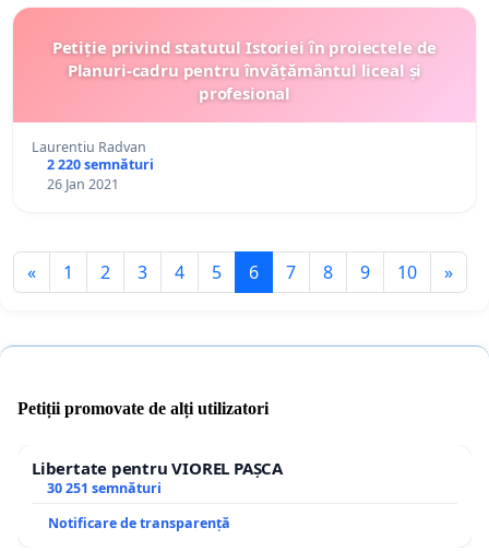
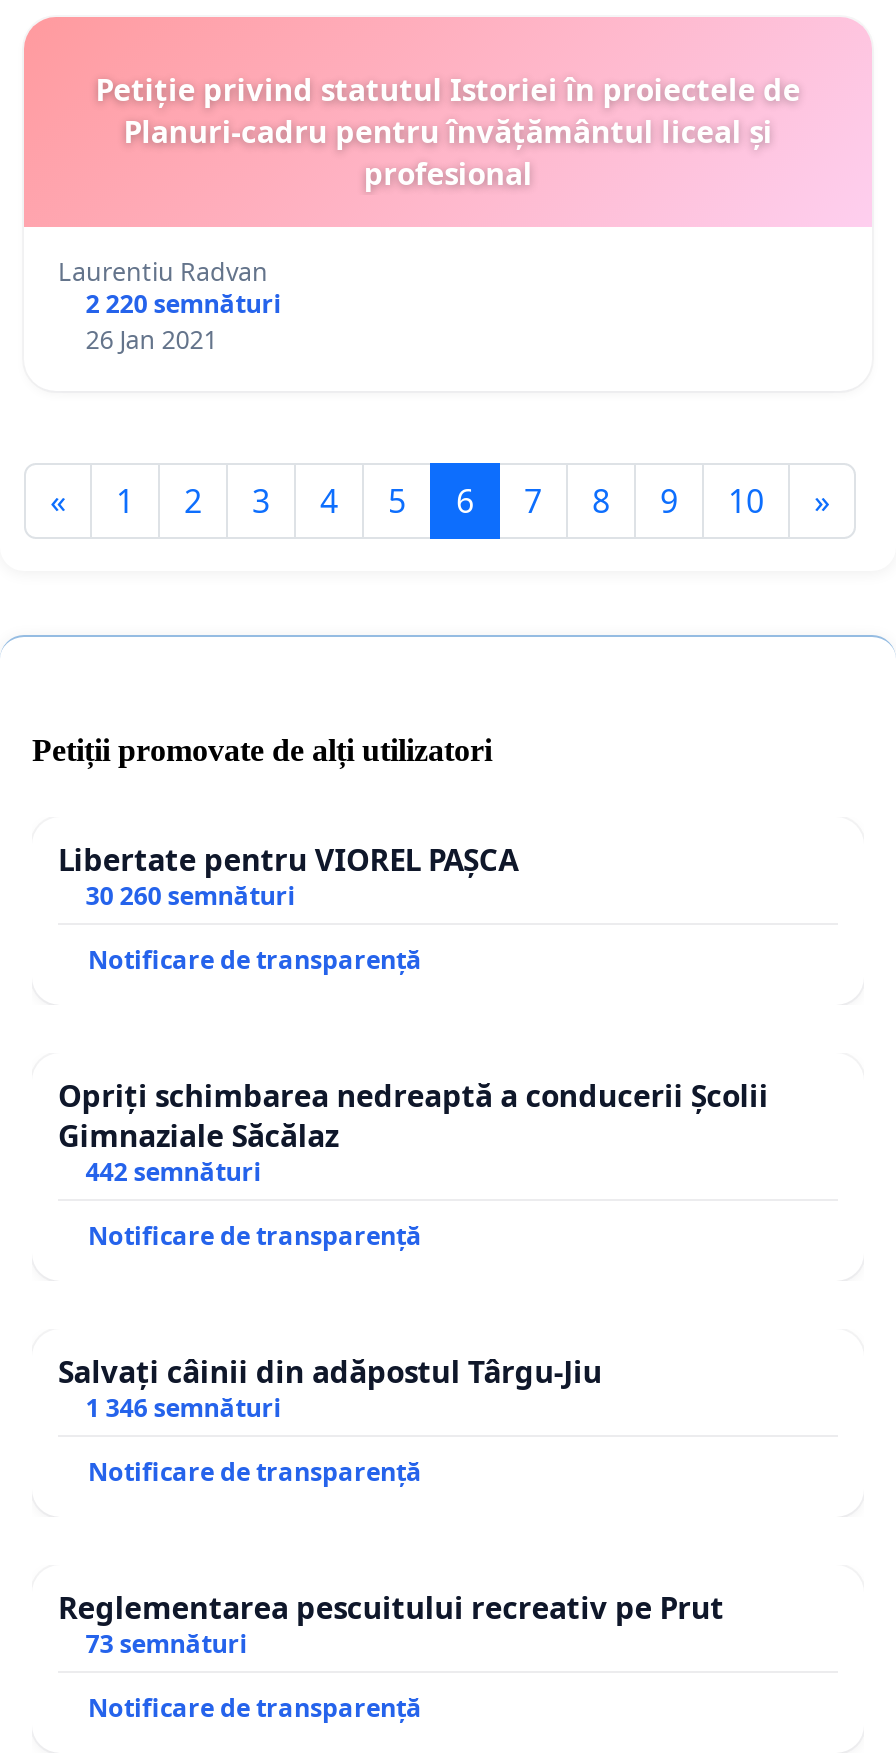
[47,479,161,498] 30 251 semnături -> [58,879,768,1661] 30 260 semnături | Notificare de transparență | Opriți schimbarea nedreaptă a conducerii Școlii | Gimnaziale Săcălaz | 442 semnături | Notificare de transparență | Salvați câinii din adăpostul Târgu-Jiu | 1 346 semnături | Notificare de transparență | Reglementarea pescuitului recreativ pe Prut | 73 semnături

